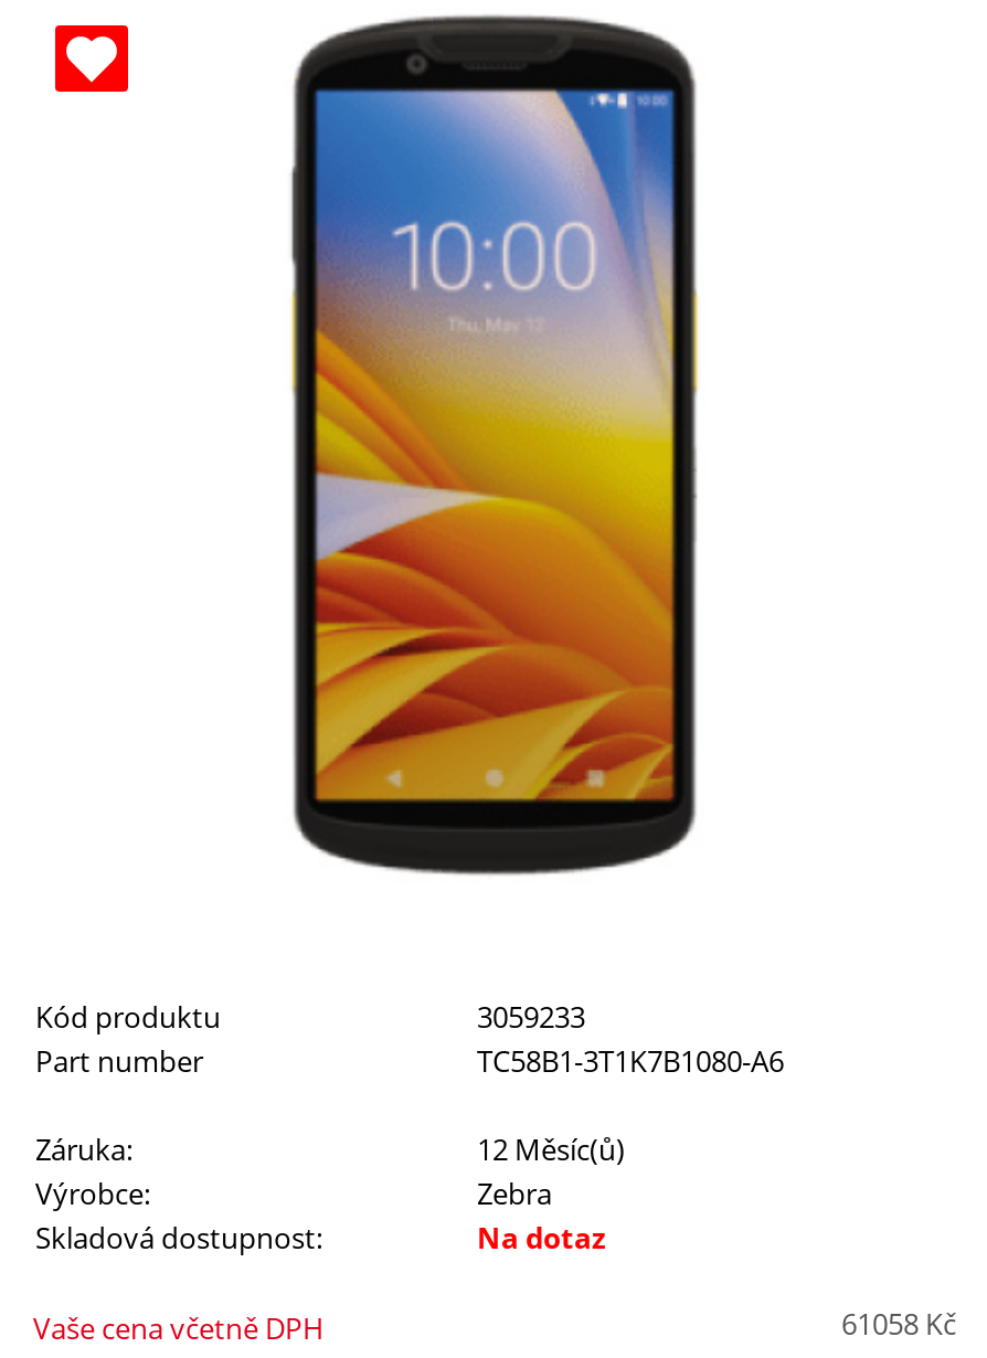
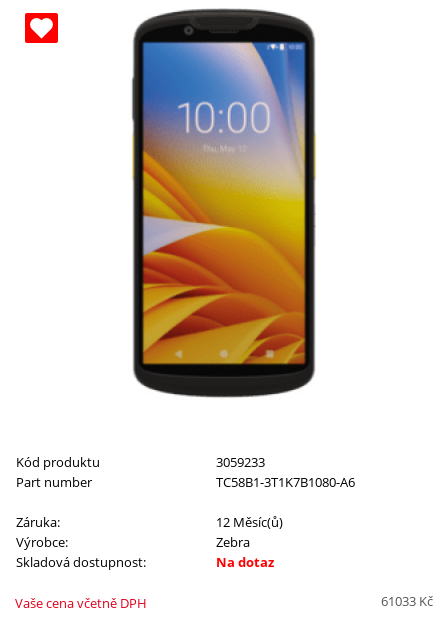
[841,1304,956,1344] 61058 Kč -> [381,592,433,610] 61033 Kč

